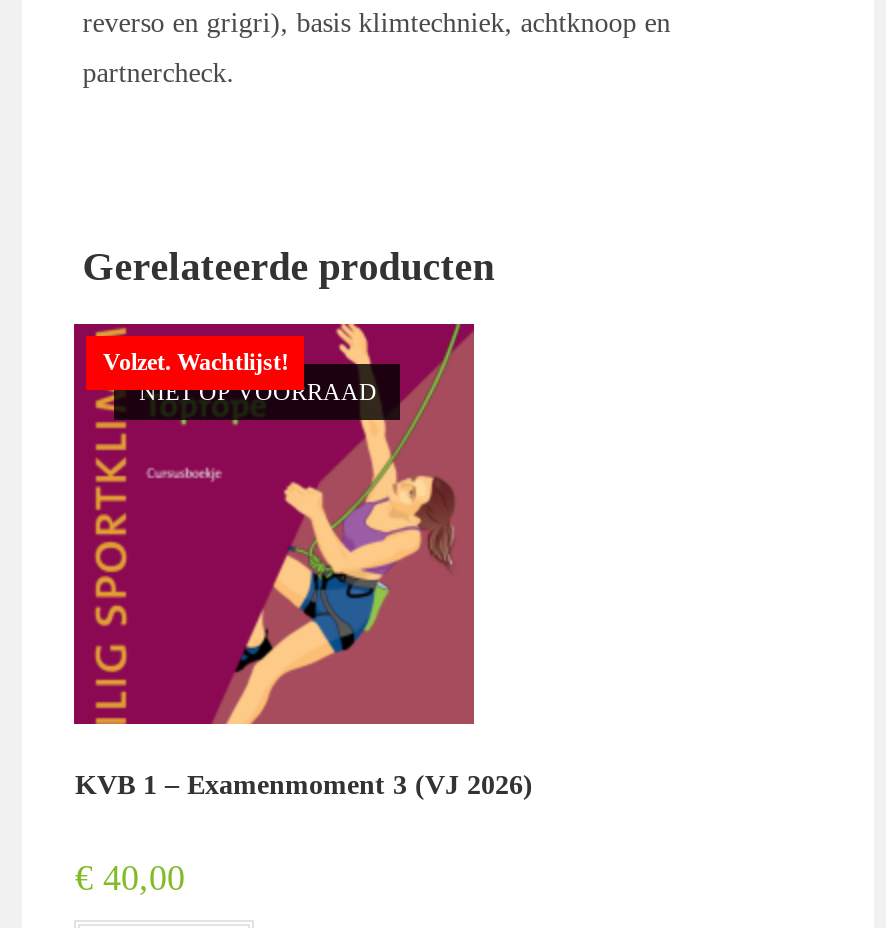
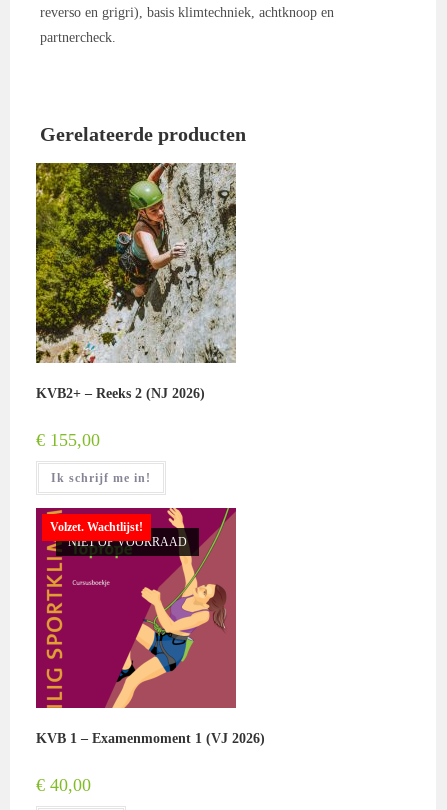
none -> [35,162,237,485] [image] | KVB2+ – Reeks 2 (NJ 2026) | €155,00 | Ik schrijf me in!
[75,771,533,801] KVB 1 – Examenmoment 3 (VJ 2026) -> [36,731,265,746] KVB 1 – Examenmoment 1 (VJ 2026)

